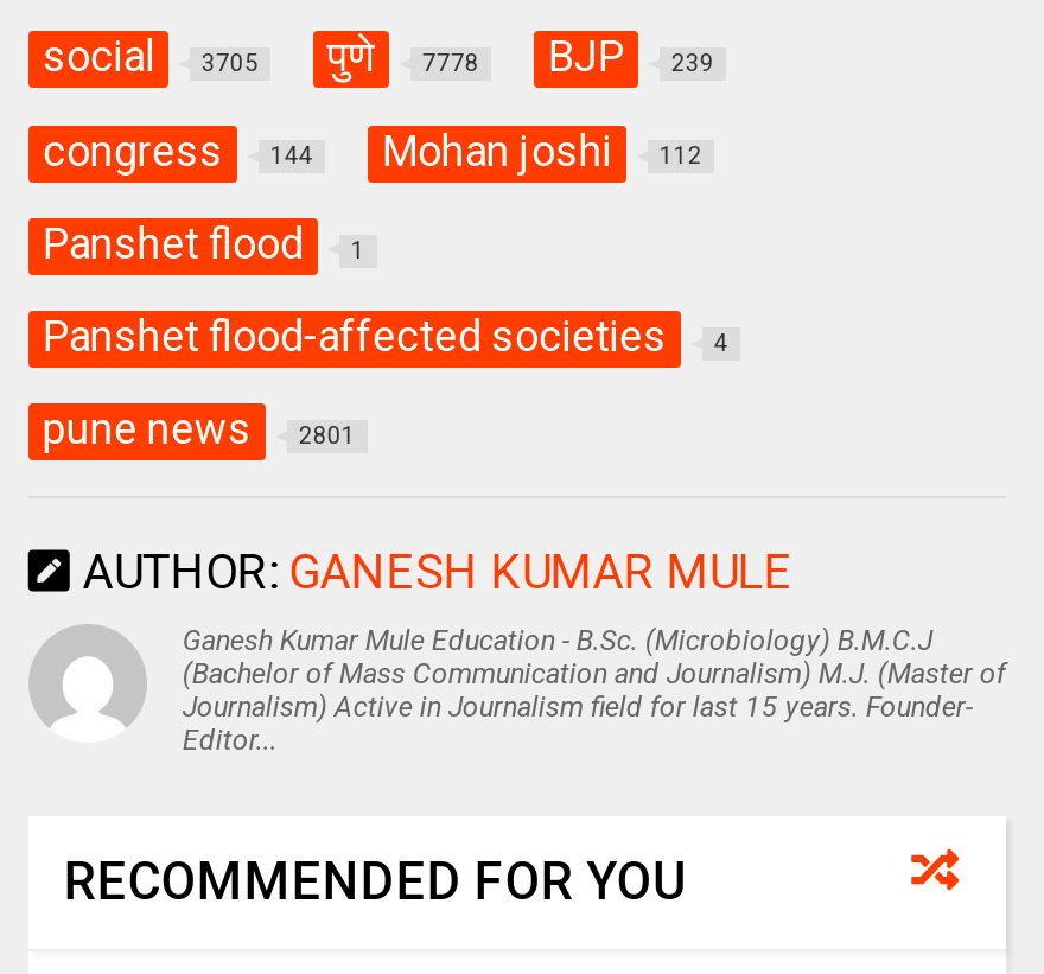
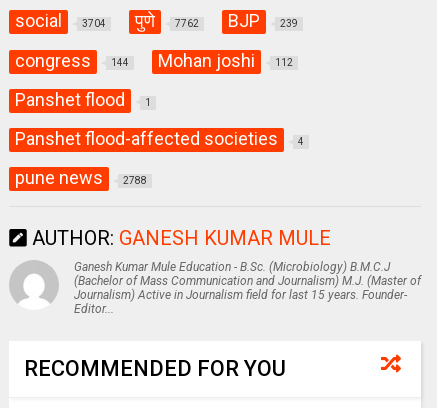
[42,32,258,81] social 3705 -> [15,10,106,31] social 3704
[327,32,479,81] पुणे 7778 -> [135,10,199,31] पुणे 7762
[42,404,356,454] pune news 2801 -> [15,167,147,188] pune news 2788

